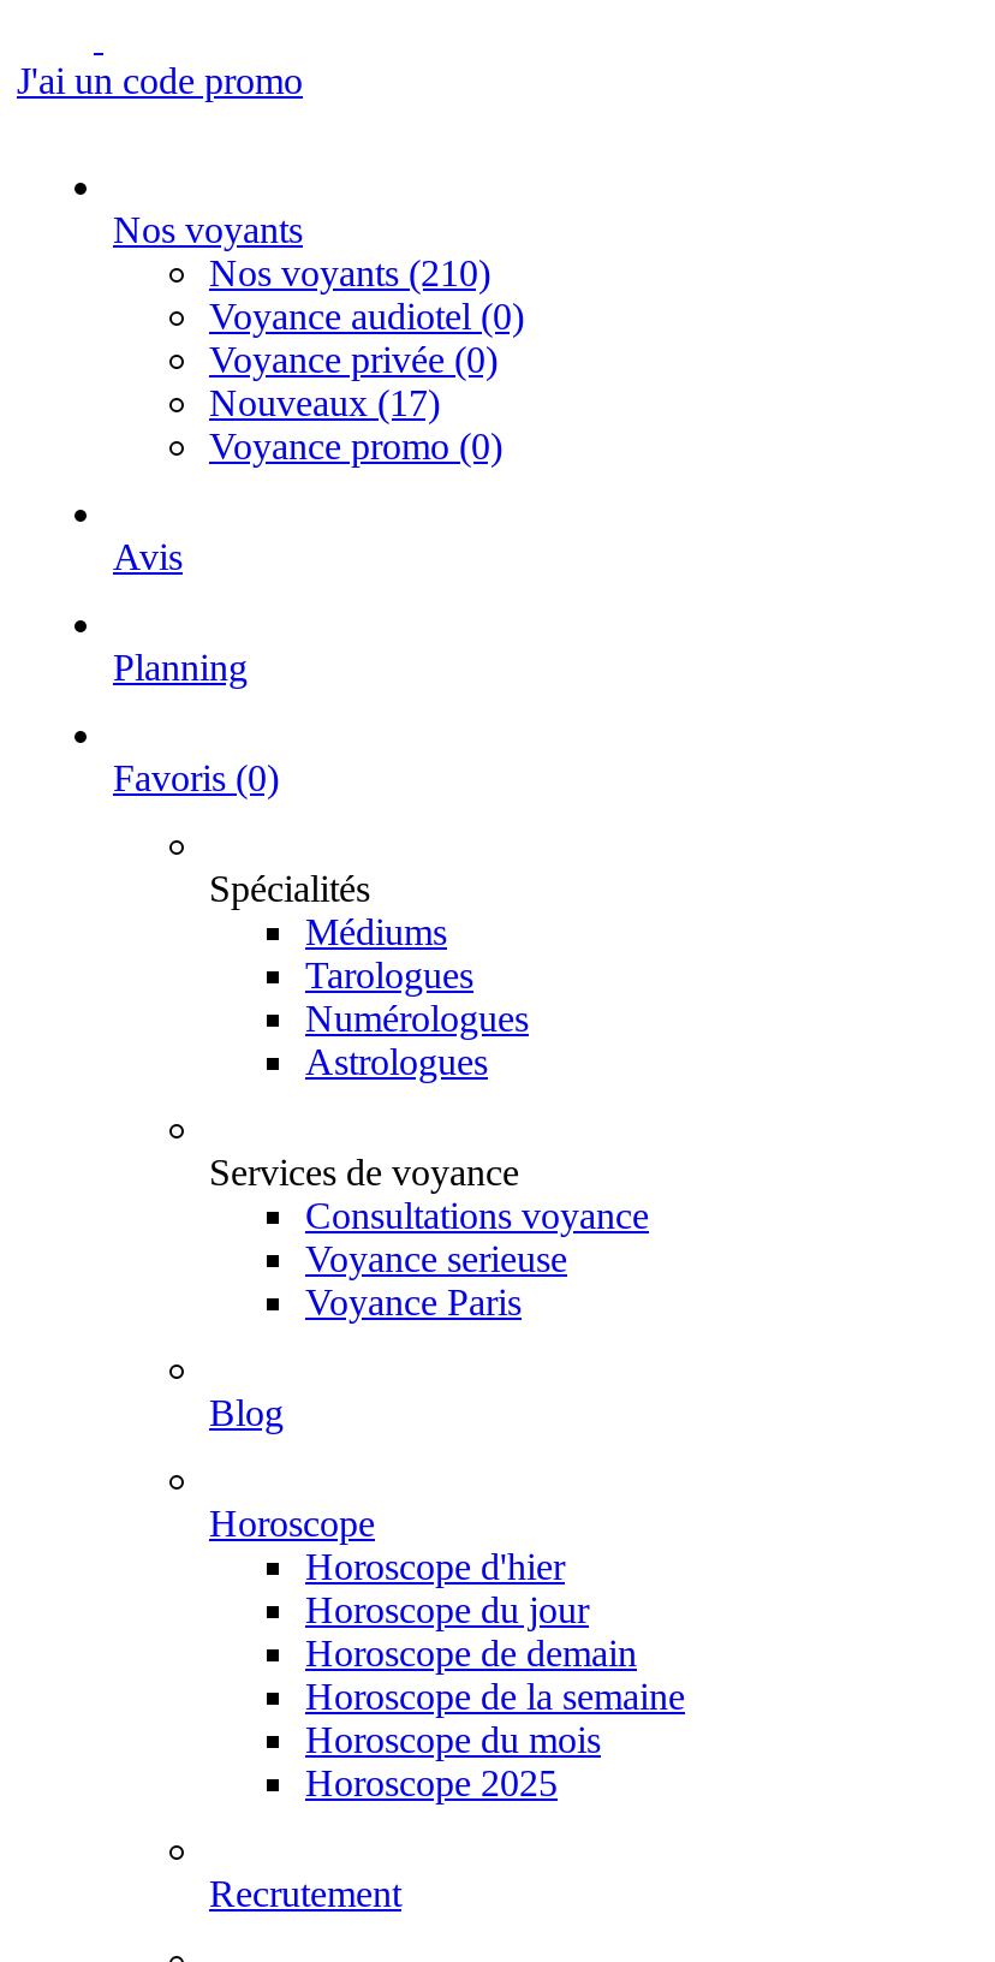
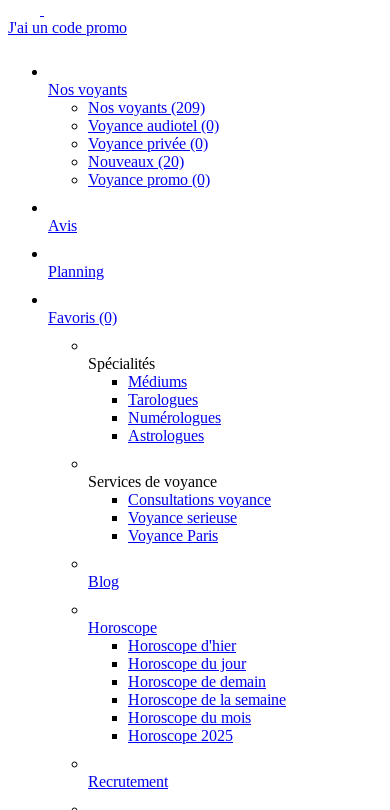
[209,252,490,293] Nos voyants (210) -> [88,99,205,116] Nos voyants (209)
[209,382,440,423] Nouveaux (17) -> [88,153,184,170] Nouveaux (20)

